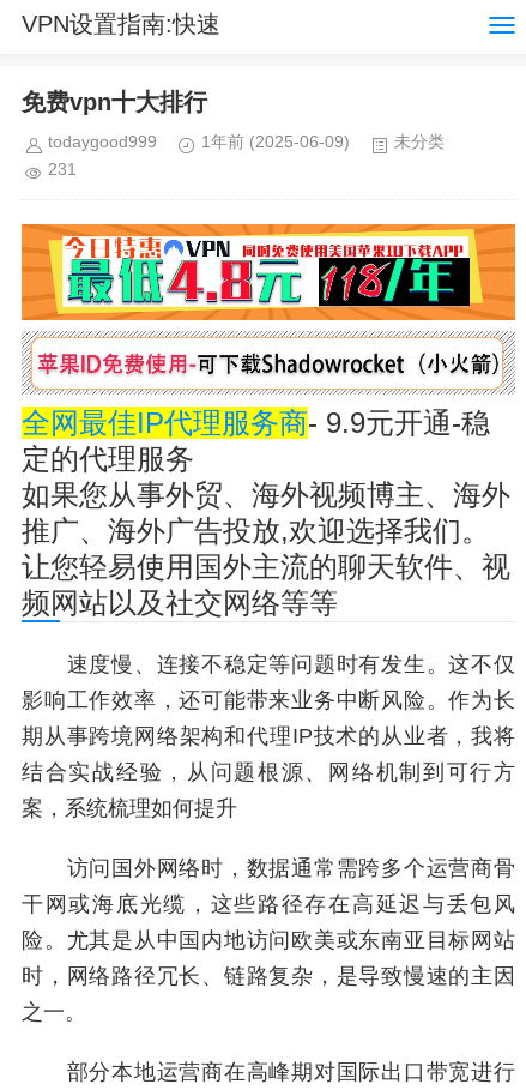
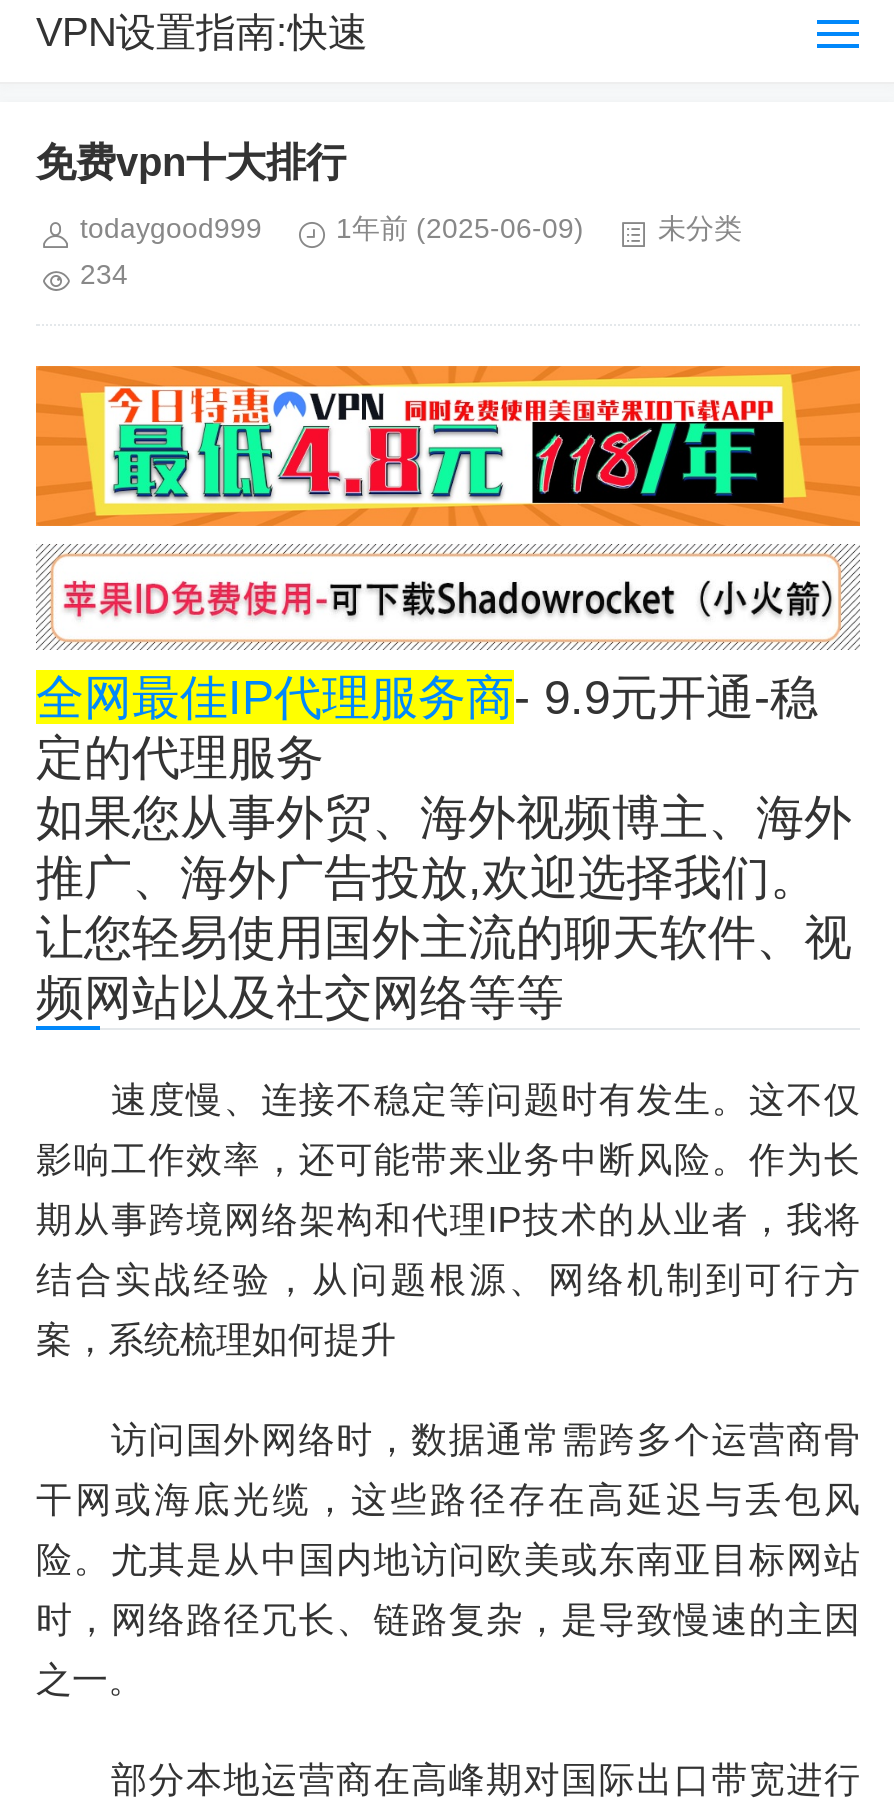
[48,159,77,179] 231 -> [80,258,128,290] 234

